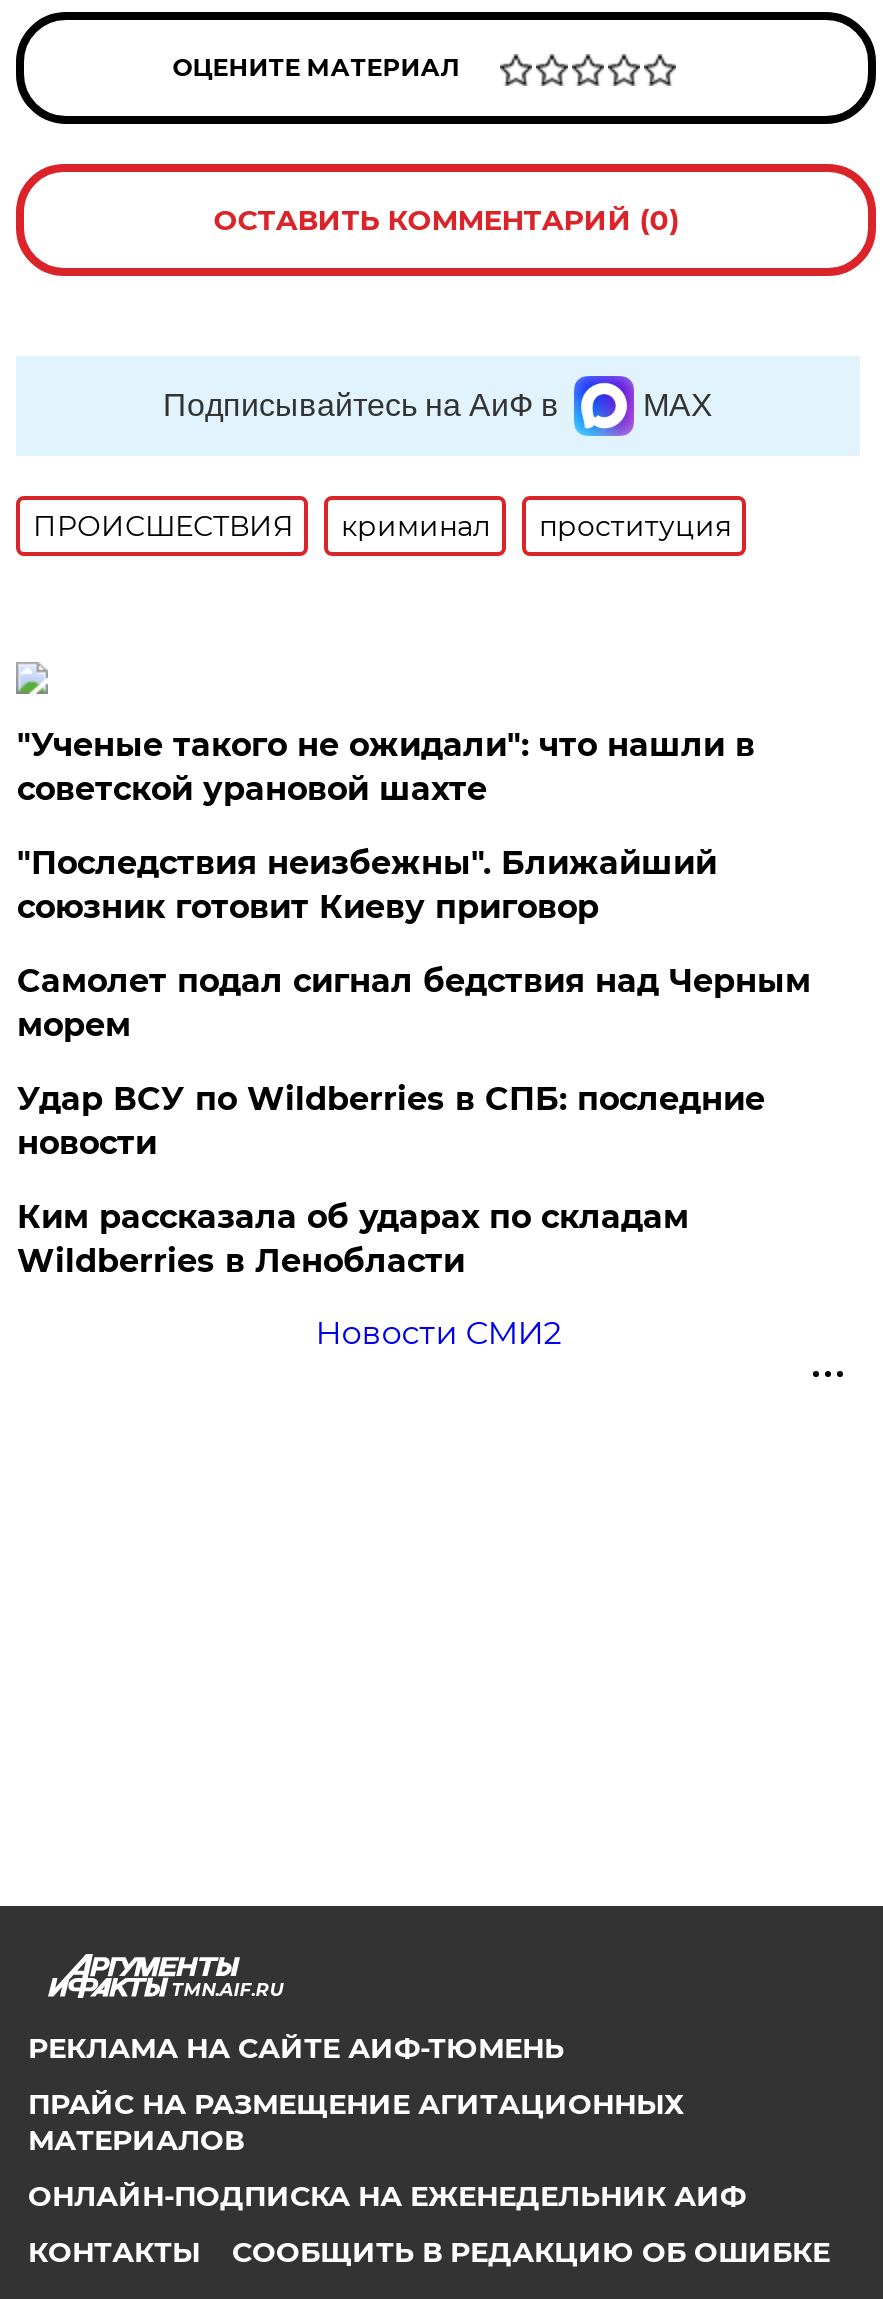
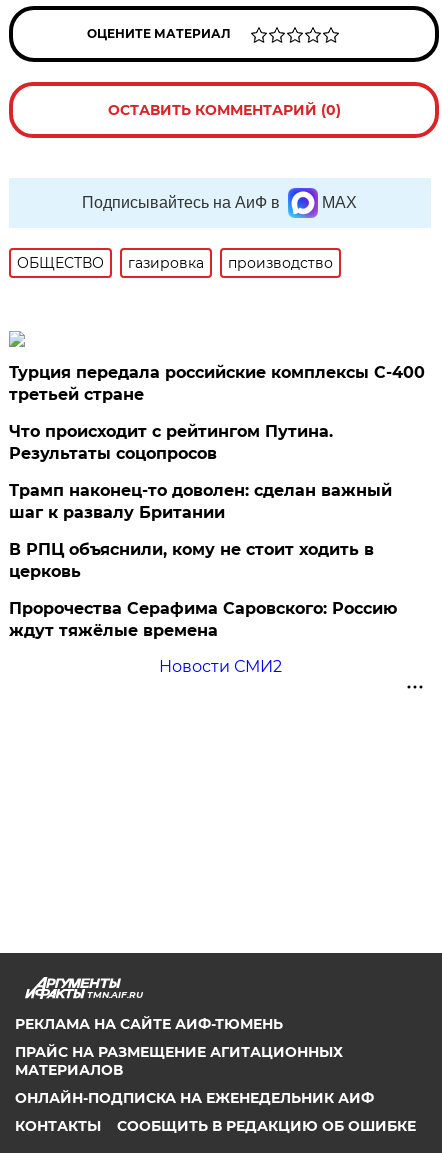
[33,508,731,544] ПРОИСШЕСТВИЯ | криминал | проституция -> [17,254,333,272] ОБЩЕСТВО | газировка | производство
[17,726,755,808] "Ученые такого не ожидали": что нашли в | советской урановой шахте -> [9,363,425,404] Турция передала российские комплексы С-400 | третьей стране
[17,844,717,926] "Последствия неизбежны". Ближайший | союзник готовит Киеву приговор -> [9,422,333,463] Что происходит с рейтингом Путина. | Результаты соцопросов
[17,962,811,1044] Самолет подал сигнал бедствия над Черным | морем -> [9,481,392,522] Трамп наконец-то доволен: сделан важный | шаг к развалу Британии
[17,1080,765,1162] Удар ВСУ по Wildberries в СПБ: последние | новости -> [9,540,374,581] В РПЦ объяснили, кому не стоит ходить в | церковь
[17,1198,689,1280] Ким рассказала об ударах по складам | Wildberries в Ленобласти -> [9,599,397,640] Пророчества Серафима Саровского: Россию | ждут тяжёлые времена

